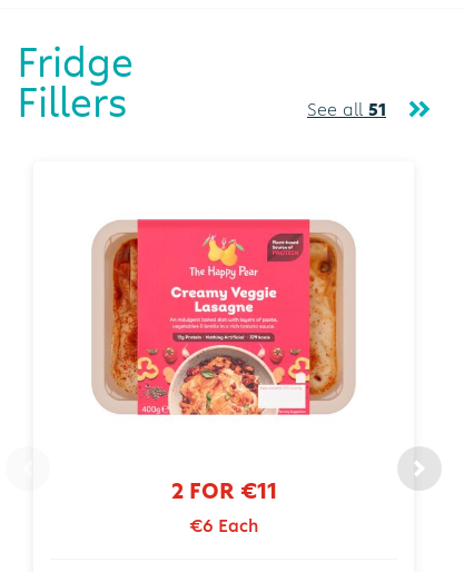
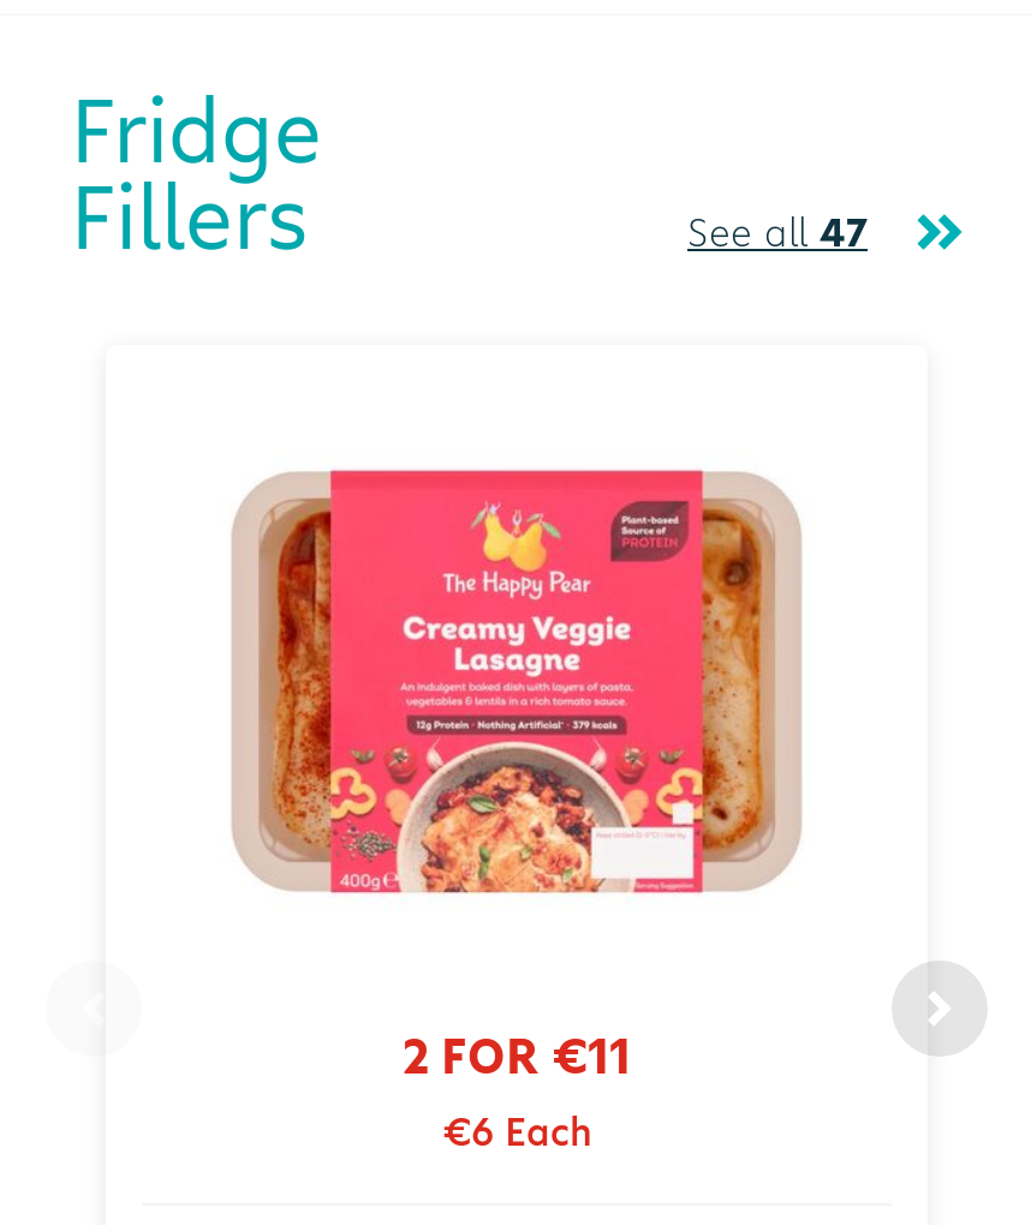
[307,97,386,122] See all 51 -> [687,206,868,259] See all 47

